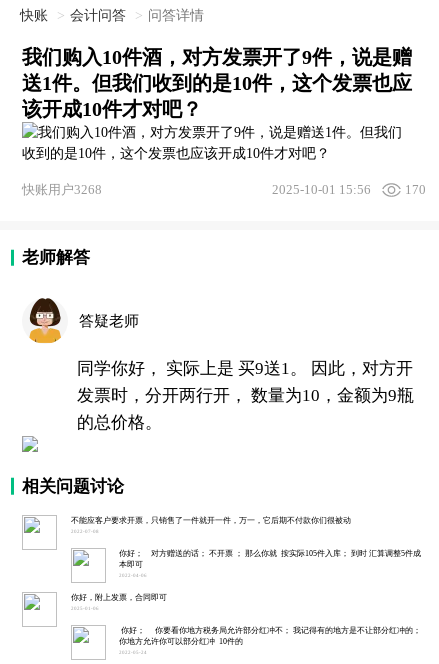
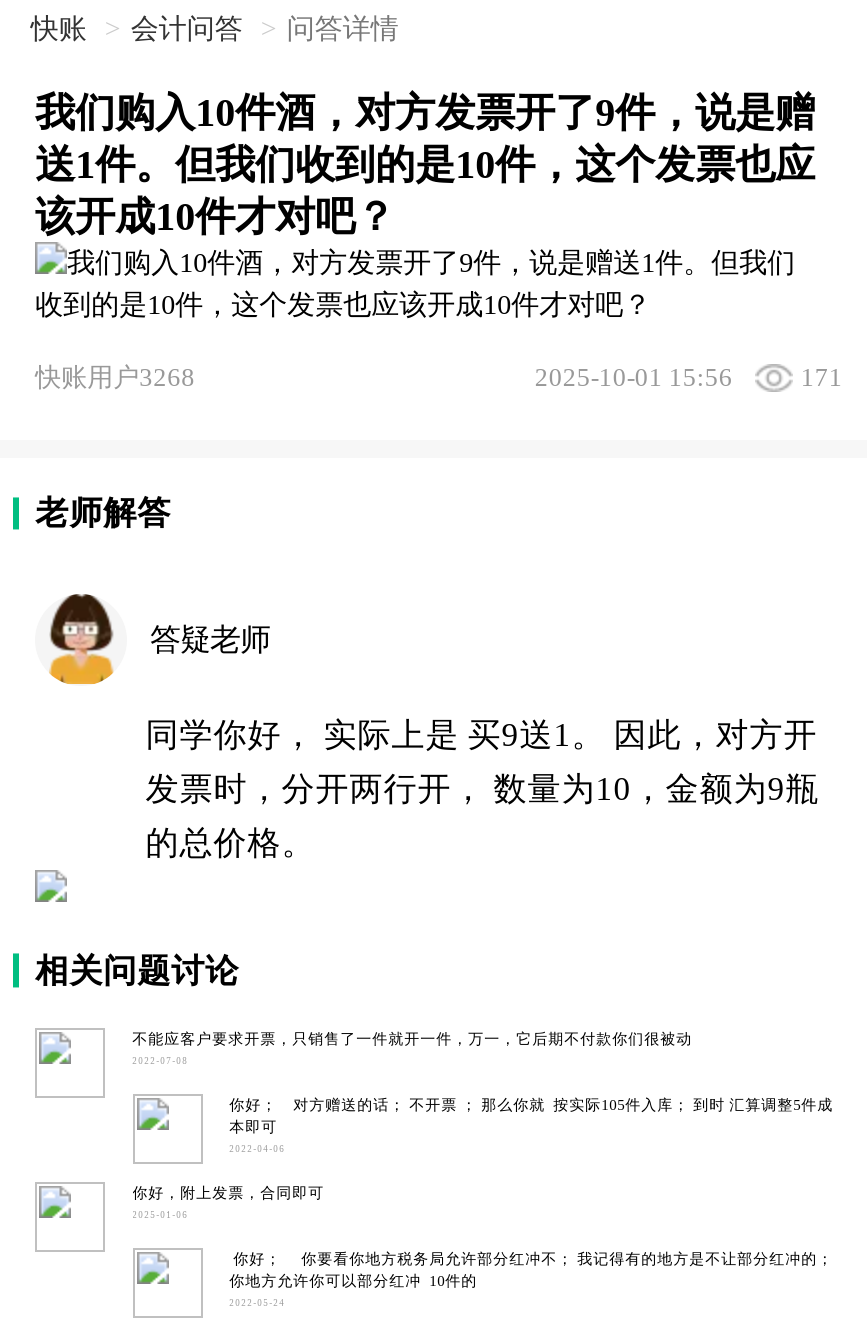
[405,182,426,197] 170 -> [801,362,843,392] 171

